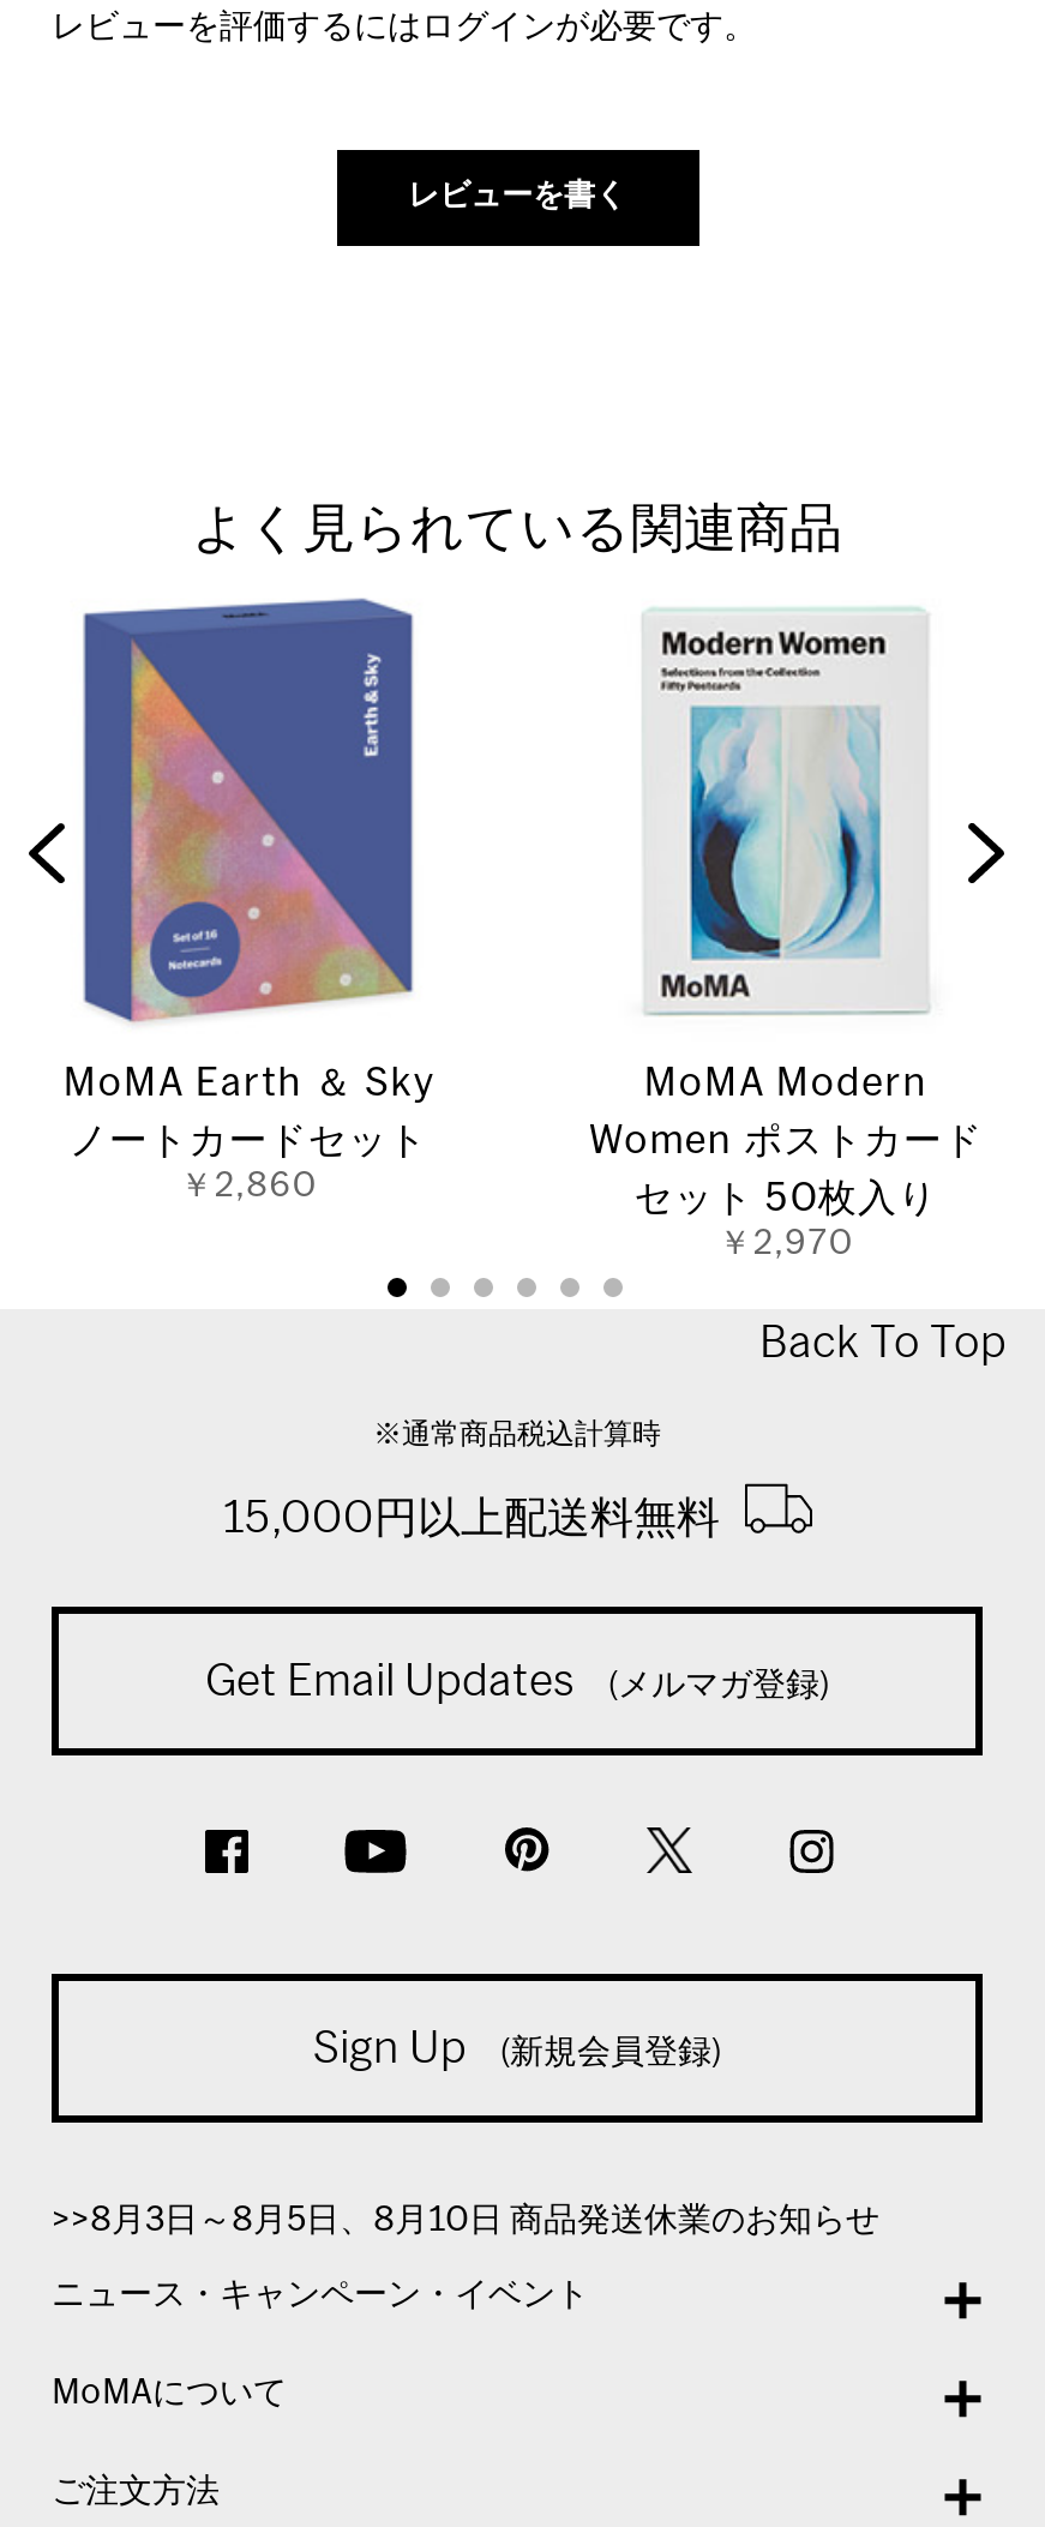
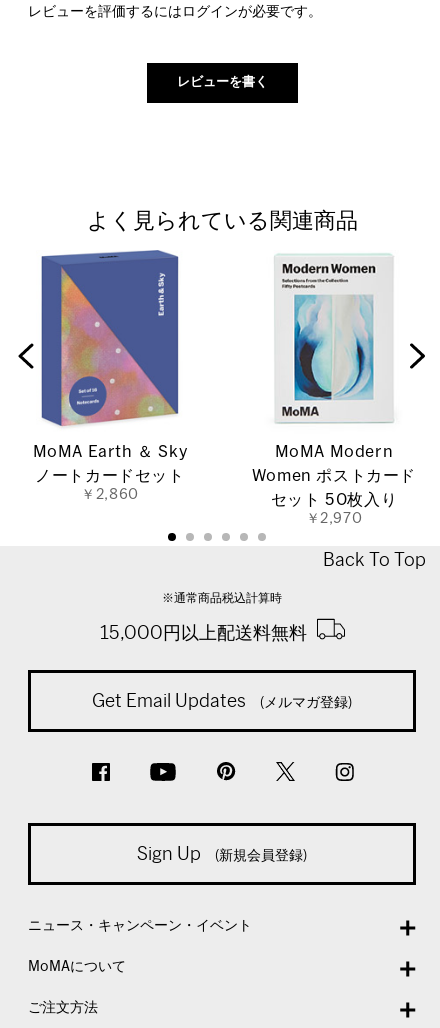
[52,2204,879,2238] >>8月3日～8月5日、8月10日 商品発送休業のお知らせ -> none

